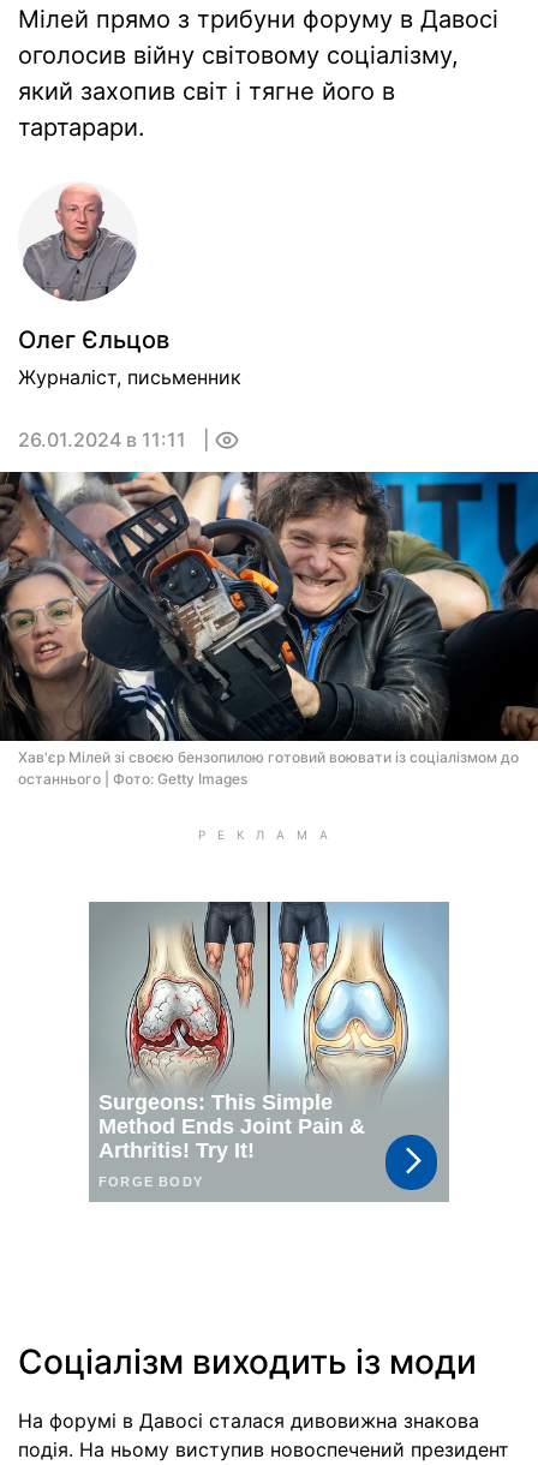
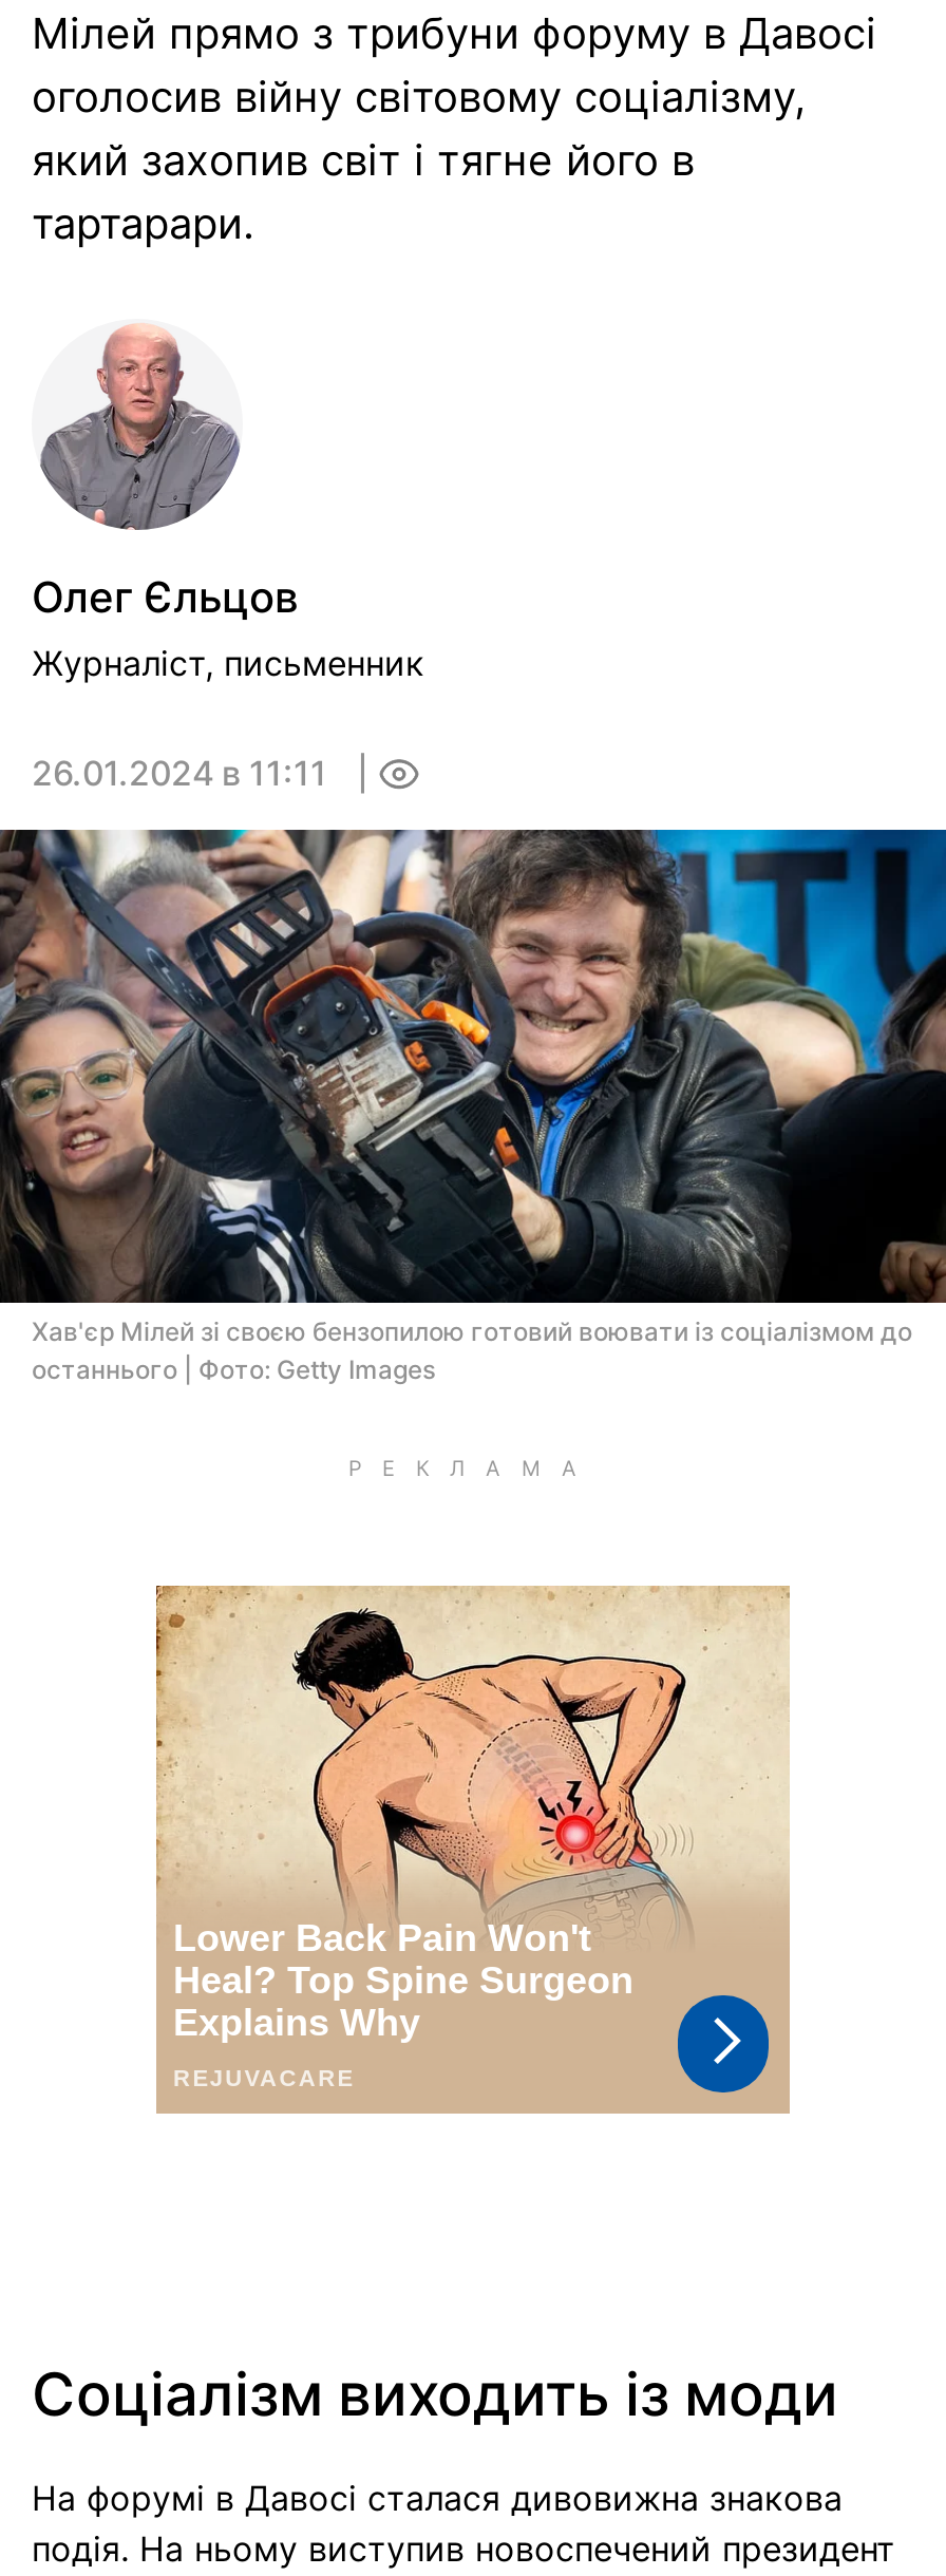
[89,901,450,1202] [image] -> [154,1586,790,2114] [image]

